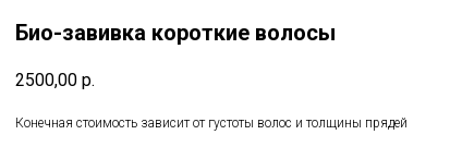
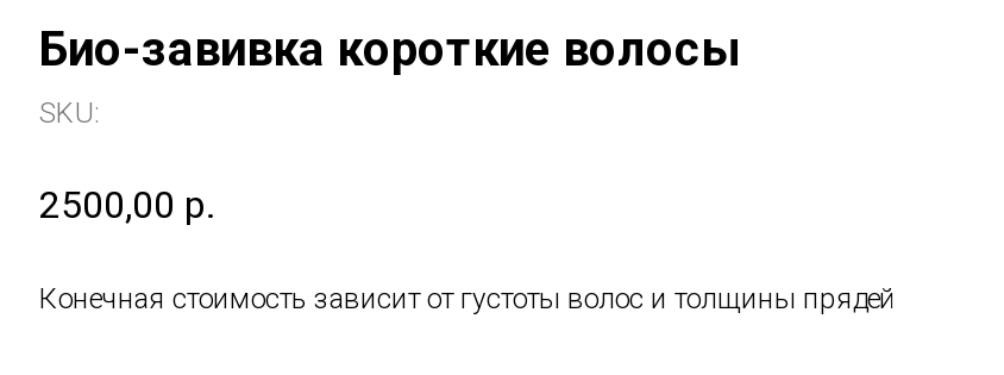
none -> [39,96,101,130] SKU:

